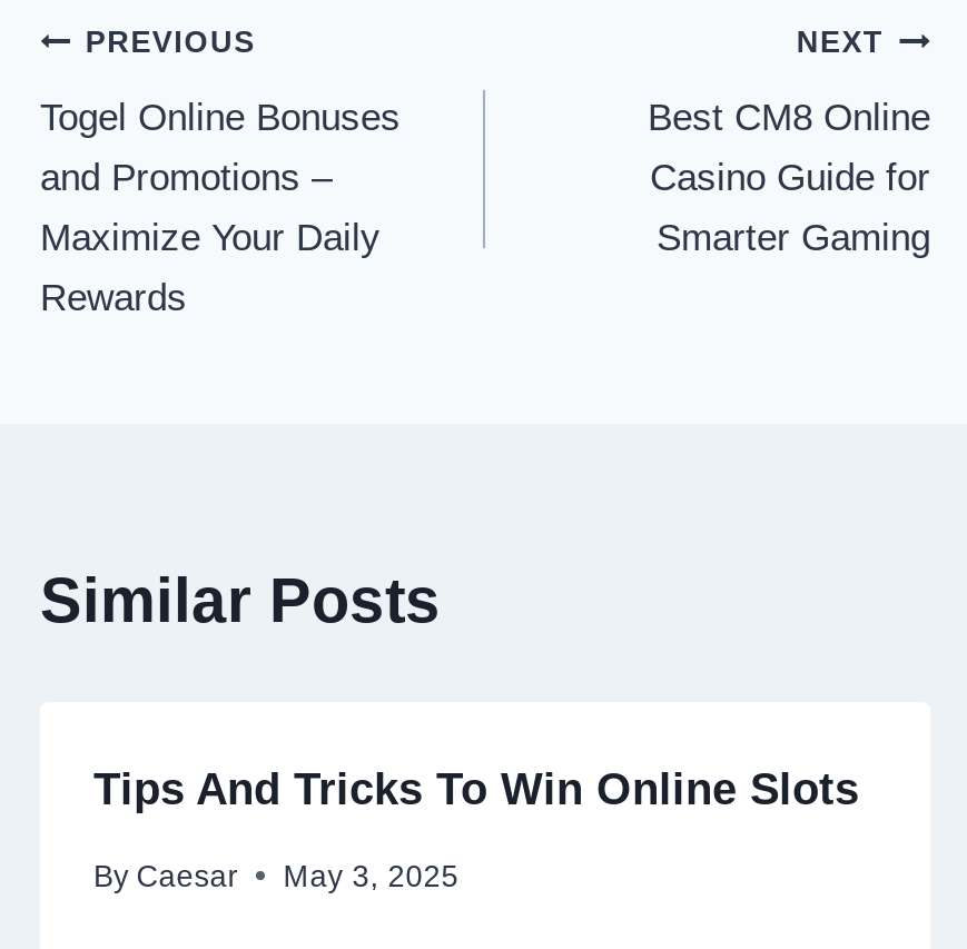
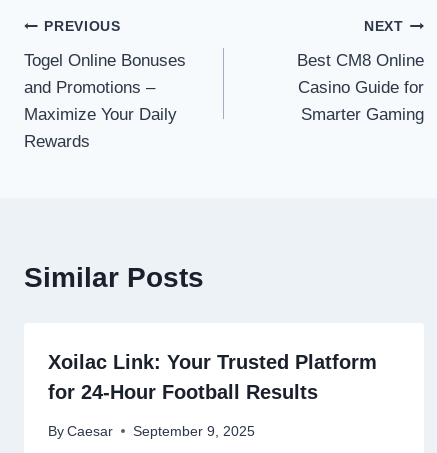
[93,765,859,814] Tips And Tricks To Win Online Slots -> [48,351,377,403] Xoilac Link: Your Trusted Platform | for 24-Hour Football Results
[93,860,459,893] By Caesar May 3, 2025 -> [48,424,255,439] By Caesar September 9, 2025

